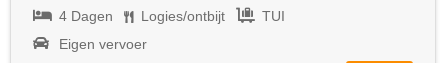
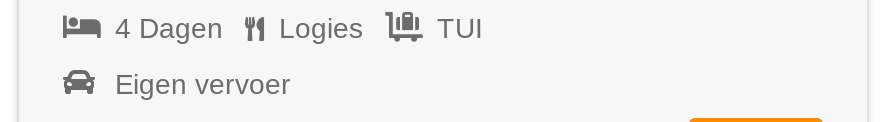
[141,8,225,24] Logies/ontbijt -> [279,13,363,45] Logies

